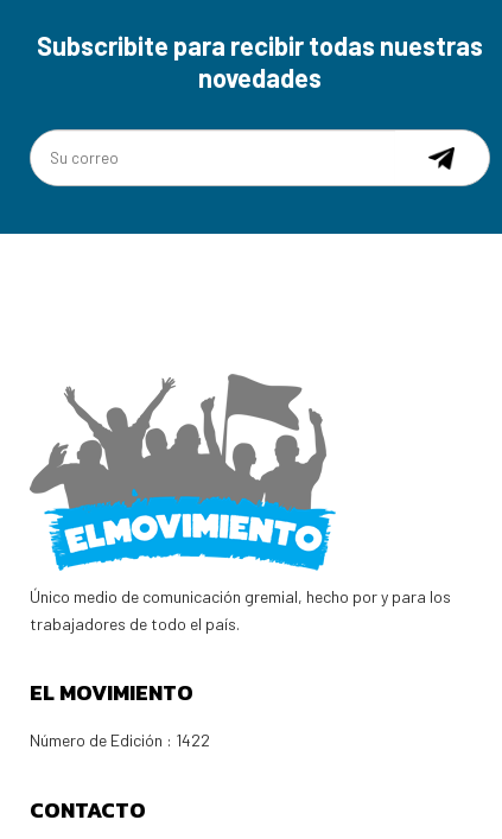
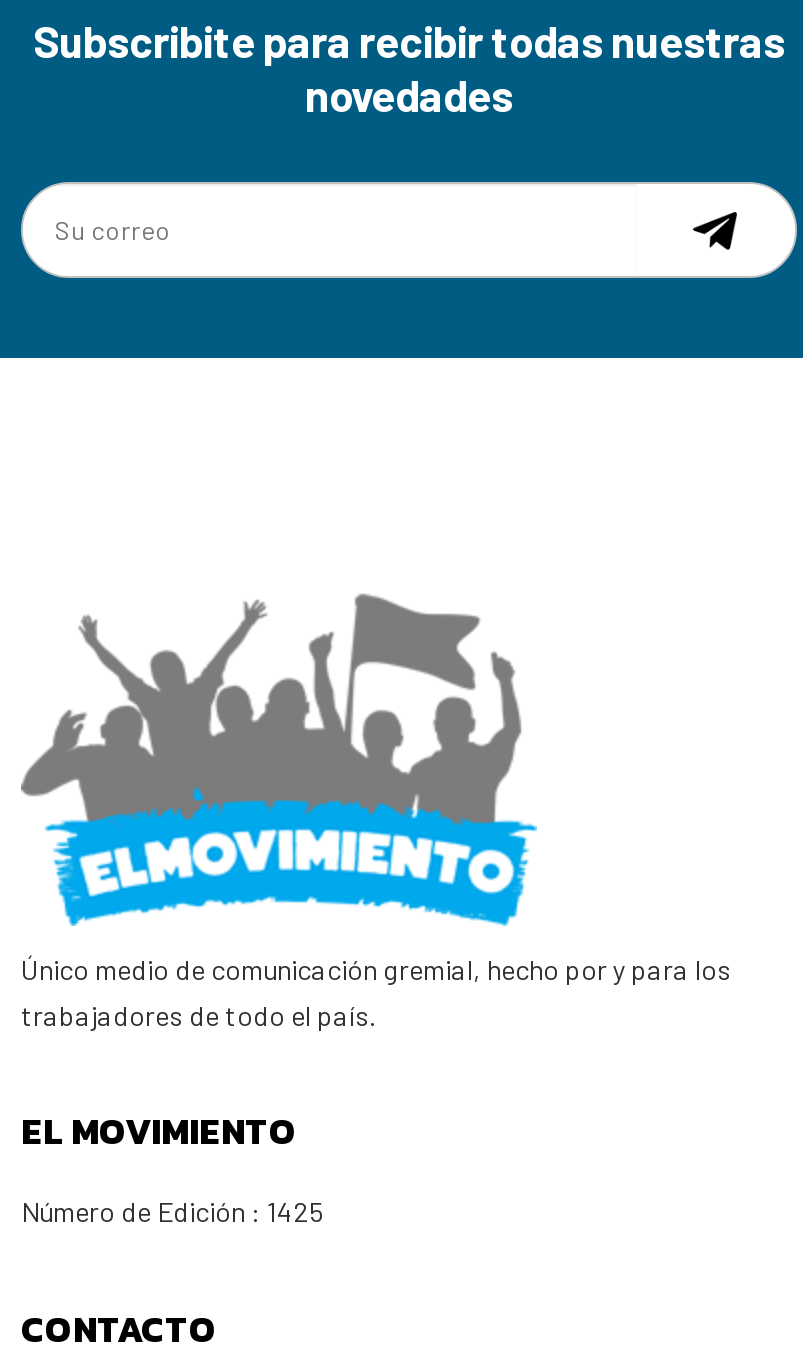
[30,730,210,750] Número de Edición : 1422 -> [21,1194,325,1228] Número de Edición : 1425

